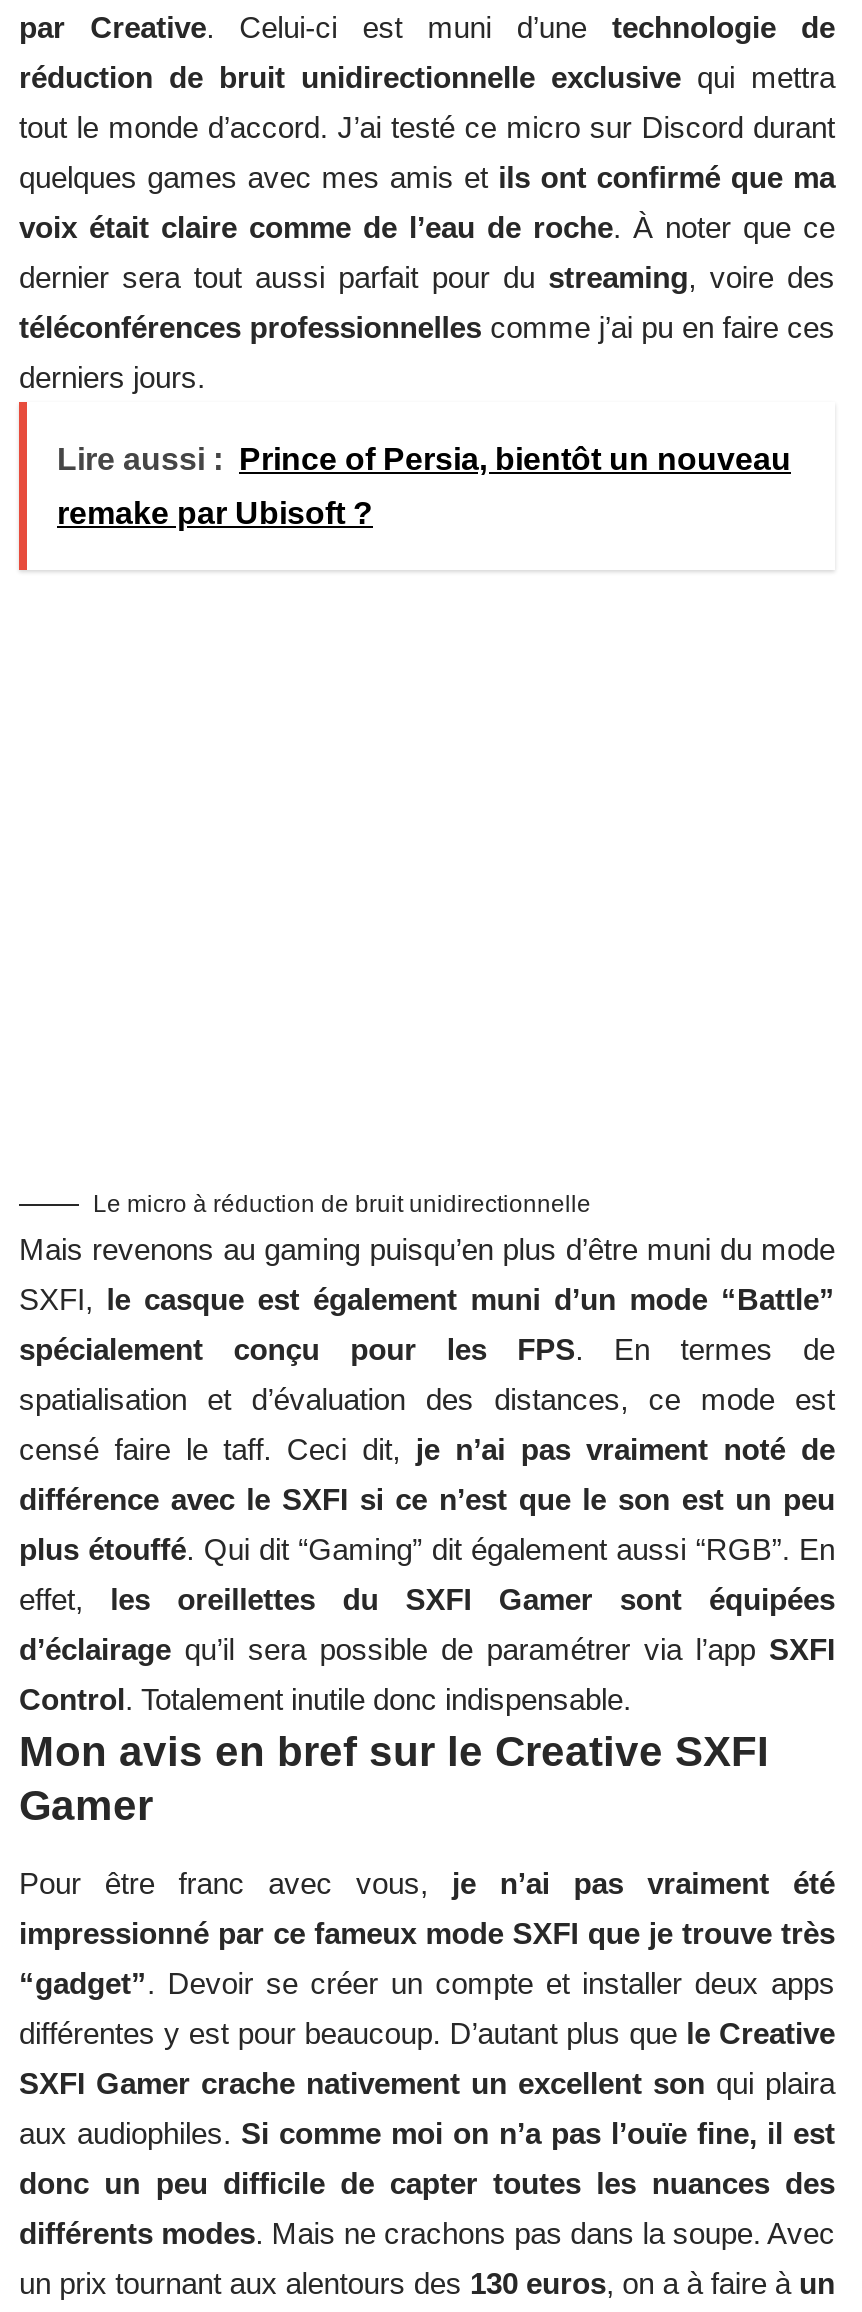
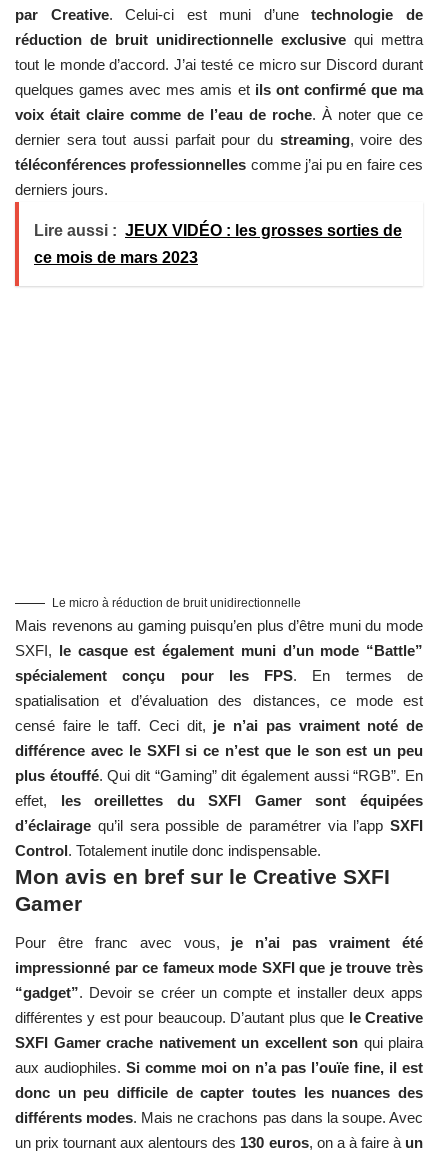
[57,441,791,475] Lire aussi : Prince of Persia, bientôt un nouveau -> [34,222,402,239] Lire aussi : JEUX VIDÉO : les grosses sorties de
[57,495,373,529] remake par Ubisoft ? -> [34,249,198,266] ce mois de mars 2023

